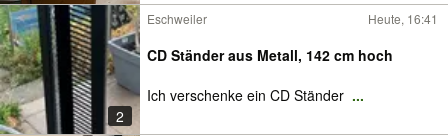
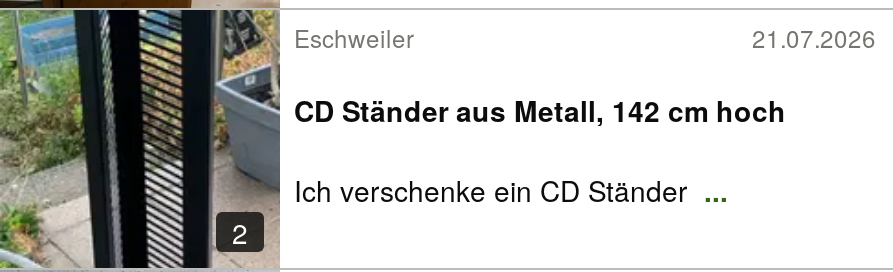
[368,10,438,27] Heute, 16:41 -> [752,20,876,54] 21.07.2026

